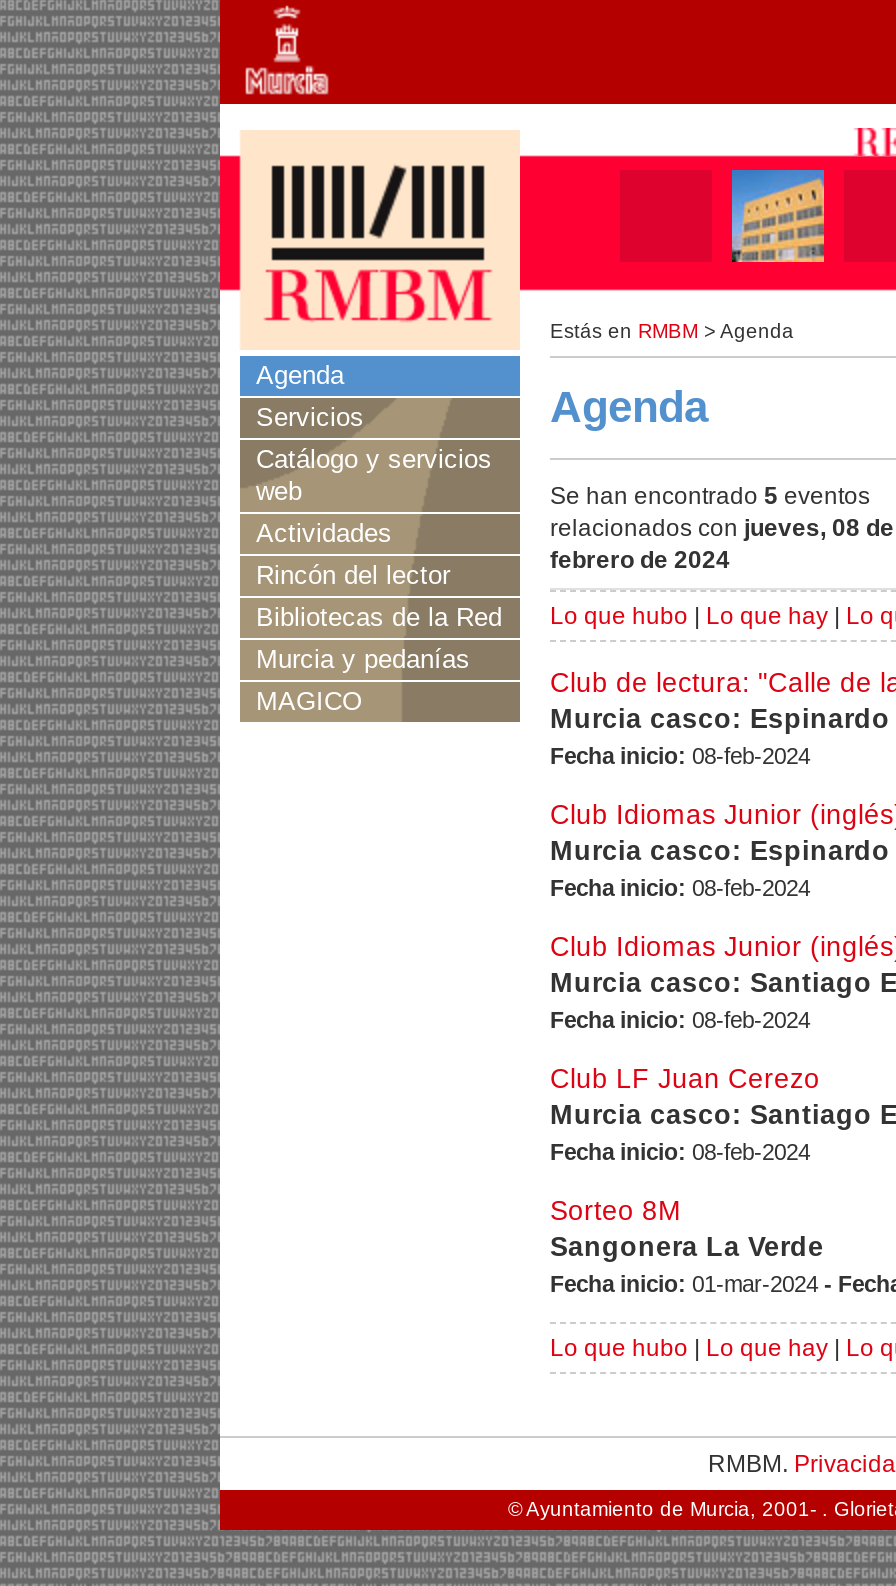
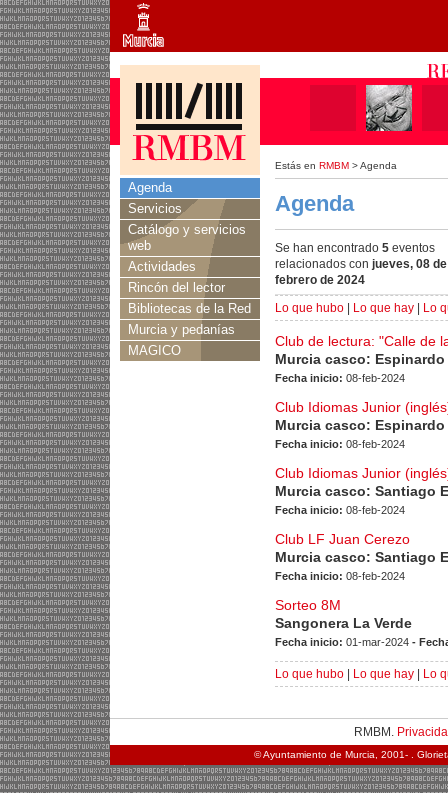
[730,168,826,264] [image] -> [365,84,413,132] [image]

